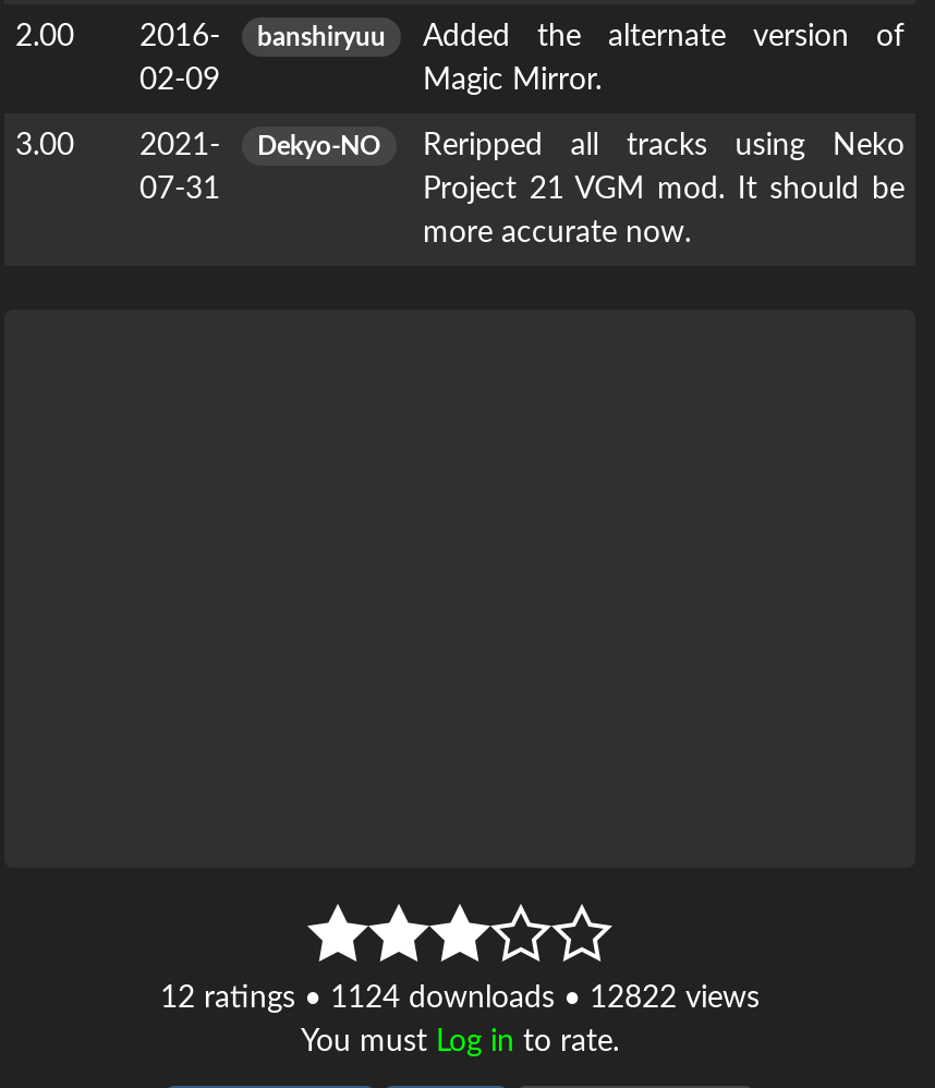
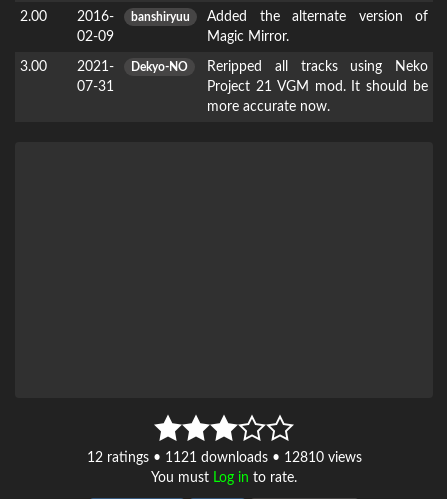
[160,983,760,1014] 12 ratings • 1124 downloads • 12822 views -> [86,451,361,465] 12 ratings • 1121 downloads • 12810 views

